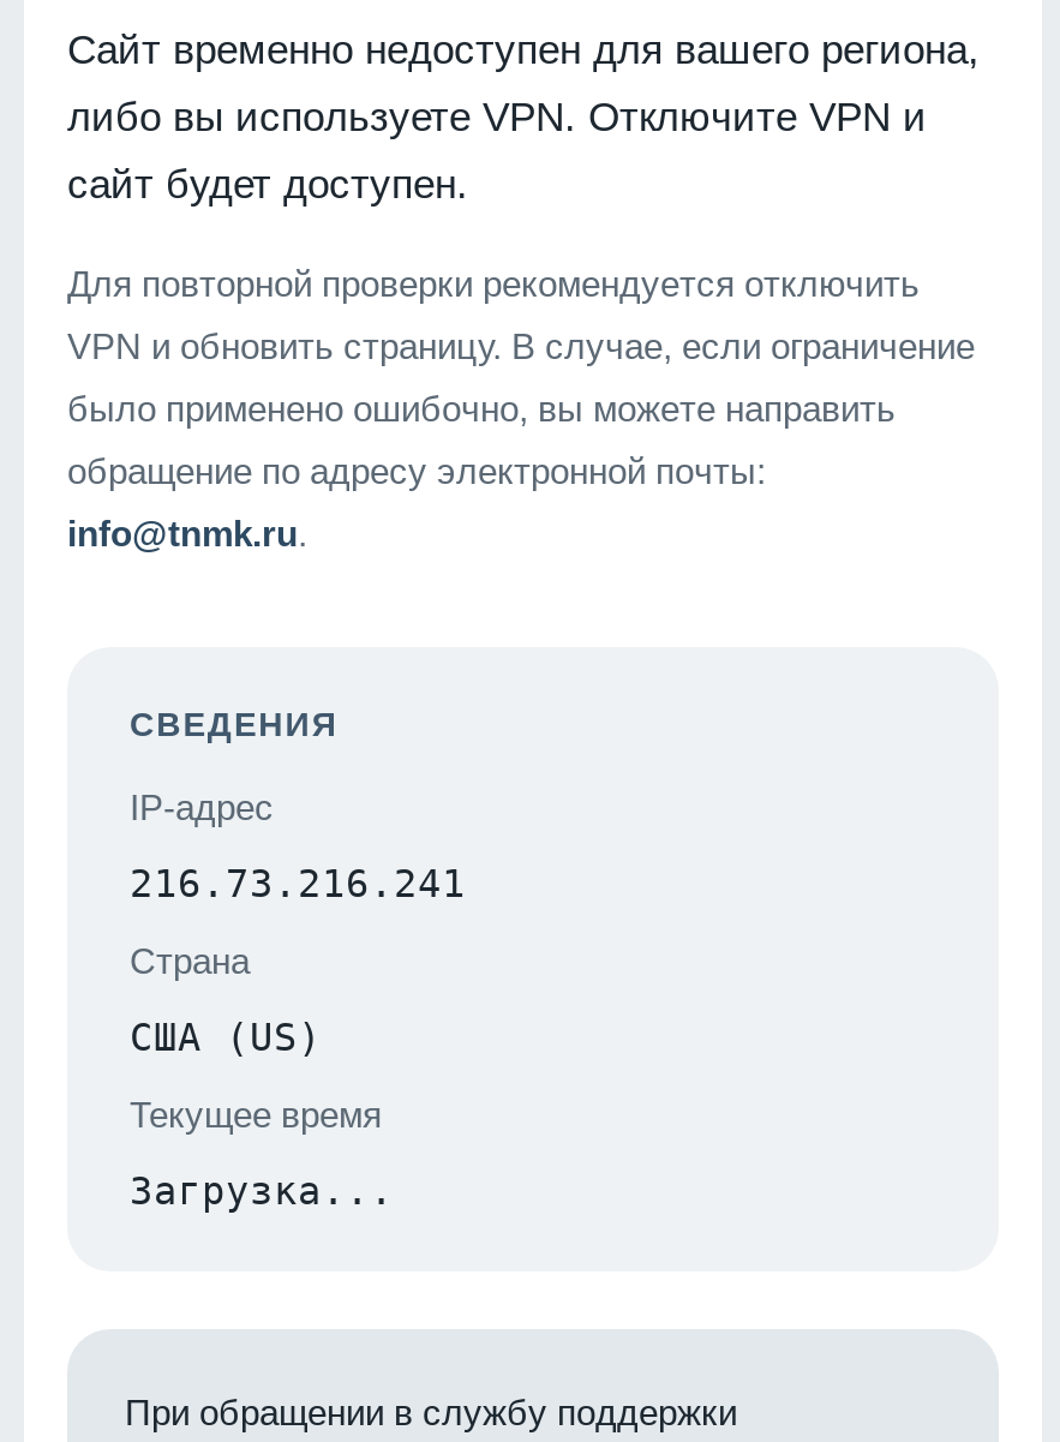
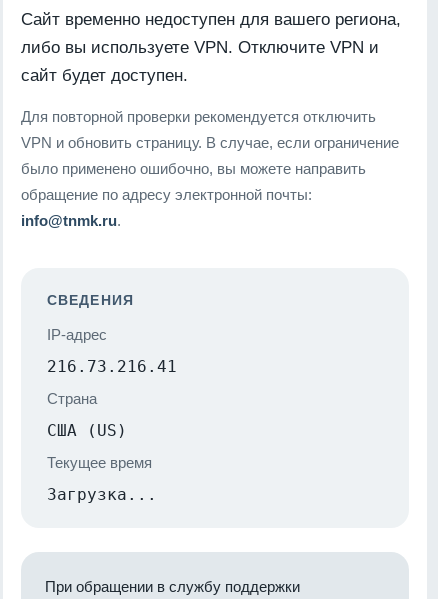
[130,860,466,905] 216.73.216.241 -> [47,356,177,375] 216.73.216.41

